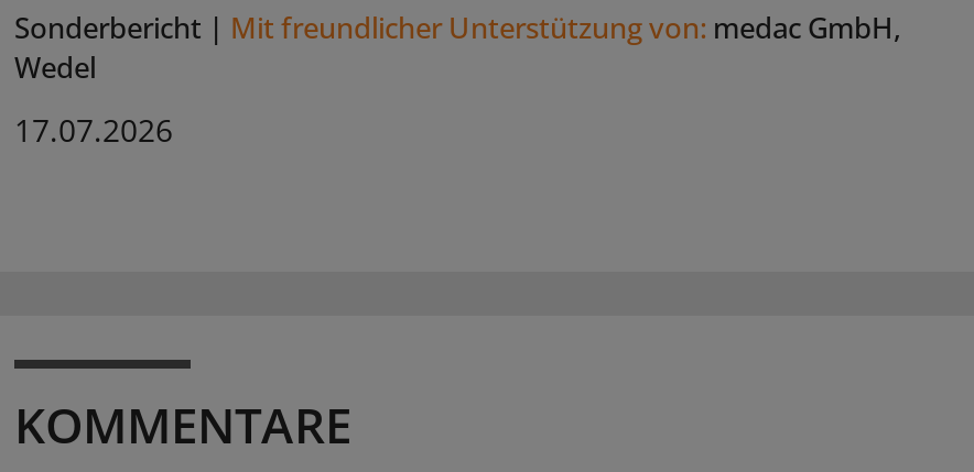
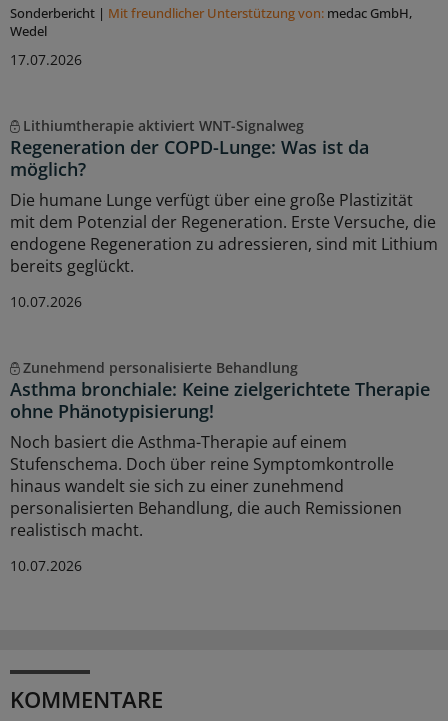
none -> [10,116,438,575] Lithiumtherapie aktiviert WNT-Signalweg | Regeneration der COPD-Lunge: Was ist da | möglich? | Die humane Lunge verfügt über eine große Plastizität | mit dem Potenzial der Regeneration. Erste Versuche, die | endogene Regeneration zu adressieren, sind mit Lithium | bereits geglückt. | 10.07.2026 | Zunehmend personalisierte Behandlung | Asthma bronchiale: Keine zielgerichtete Therapie | ohne Phänotypisierung! | Noch basiert die Asthma-Therapie auf einem | Stufenschema. Doch über reine Symptomkontrolle | hinaus wandelt sie sich zu einer zunehmend | personalisierten Behandlung, die auch Remissionen | realistisch macht. | 10.07.2026

